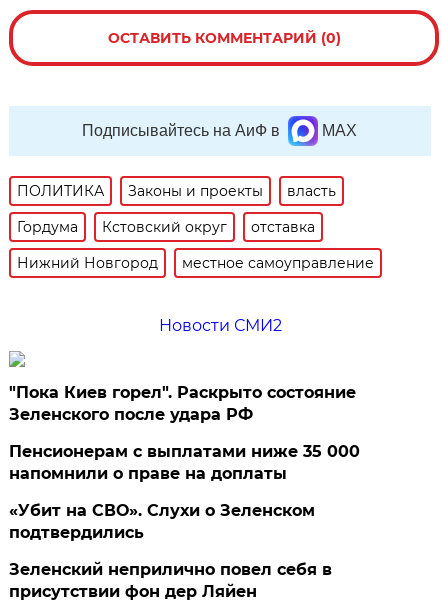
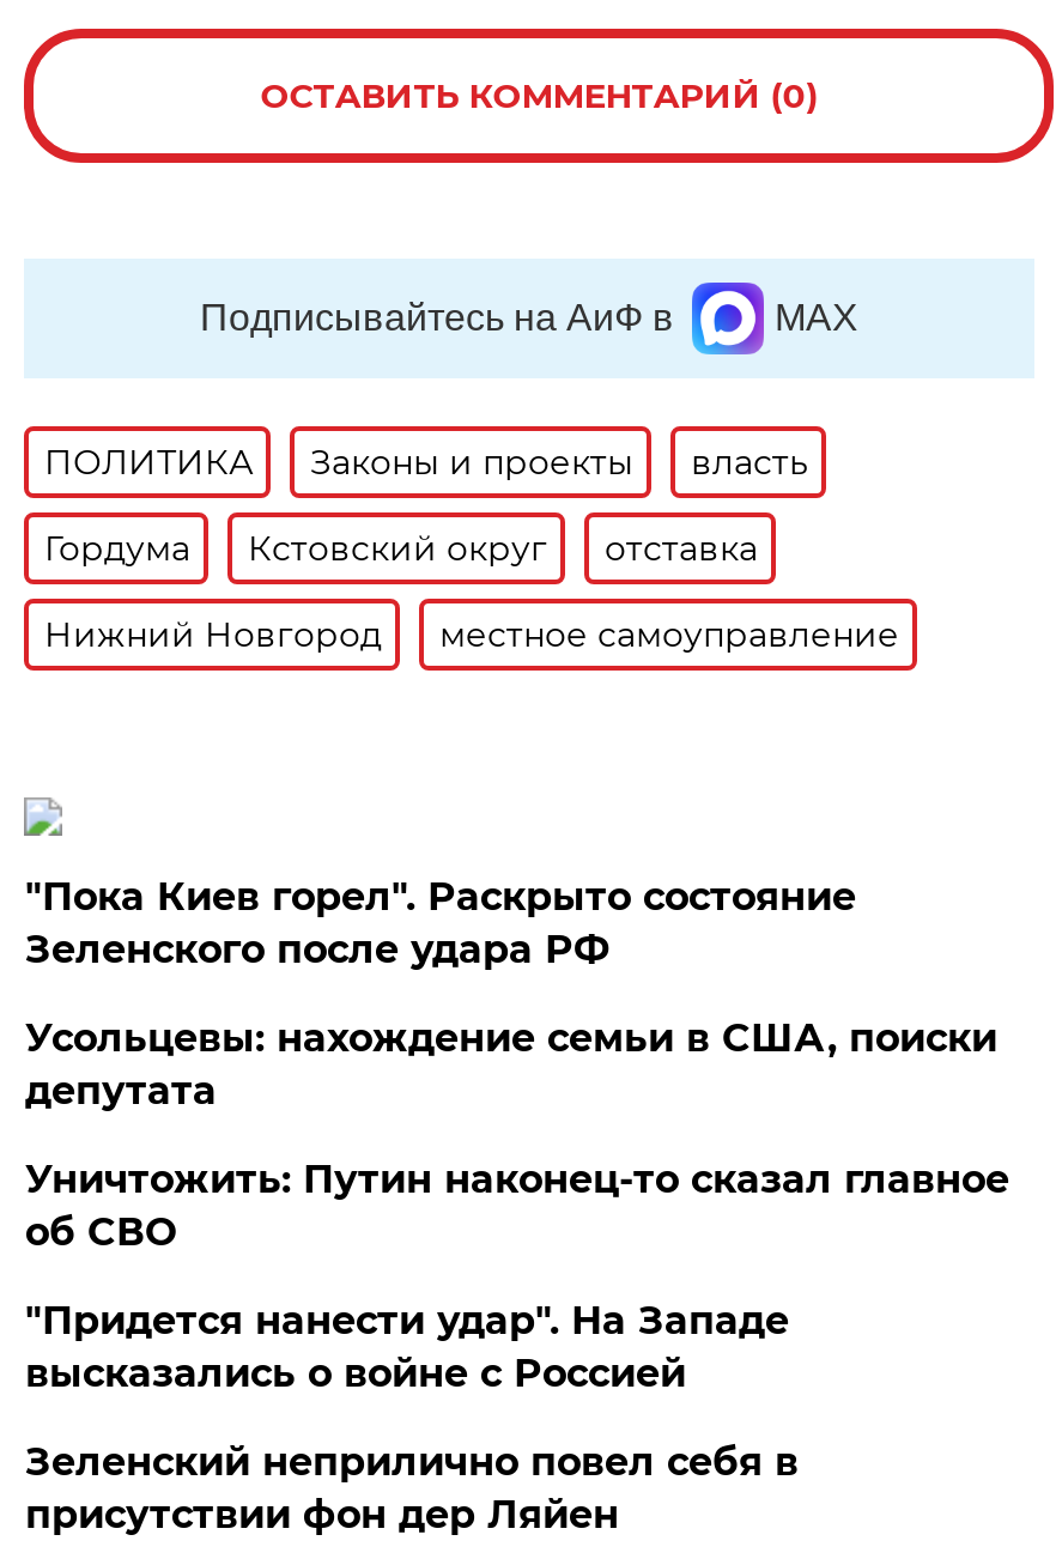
[159,316,282,335] Новости СМИ2 -> none
moved [9,383,356,424] -> [25,874,856,972]: "Пока Киев горел". Раскрыто состояние | Зеленского после удара РФ
[9,442,360,542] Пенсионерам с выплатами ниже 35 000 | напомнили о праве на доплаты | «Убит на СВО». Слухи о Зеленском | подтвердились -> [25,1015,1009,1396] Усольцевы: нахождение семьи в США, поиски | депутата | Уничтожить: Путин наконец-то сказал главное | об СВО | "Придется нанести удар". На Западе | высказались о войне с Россией

